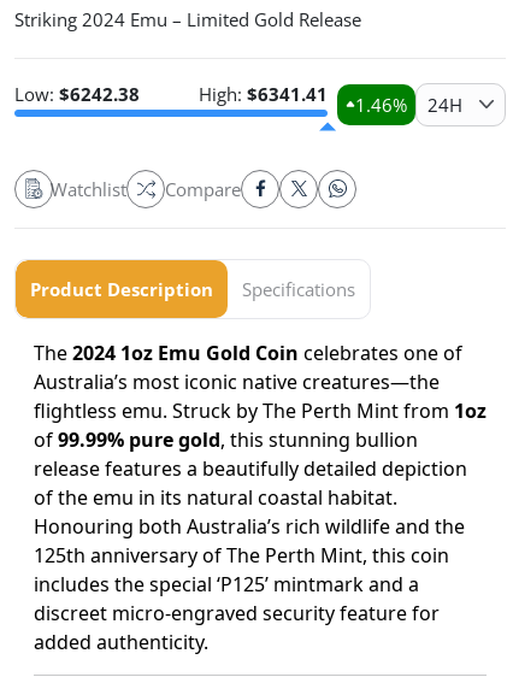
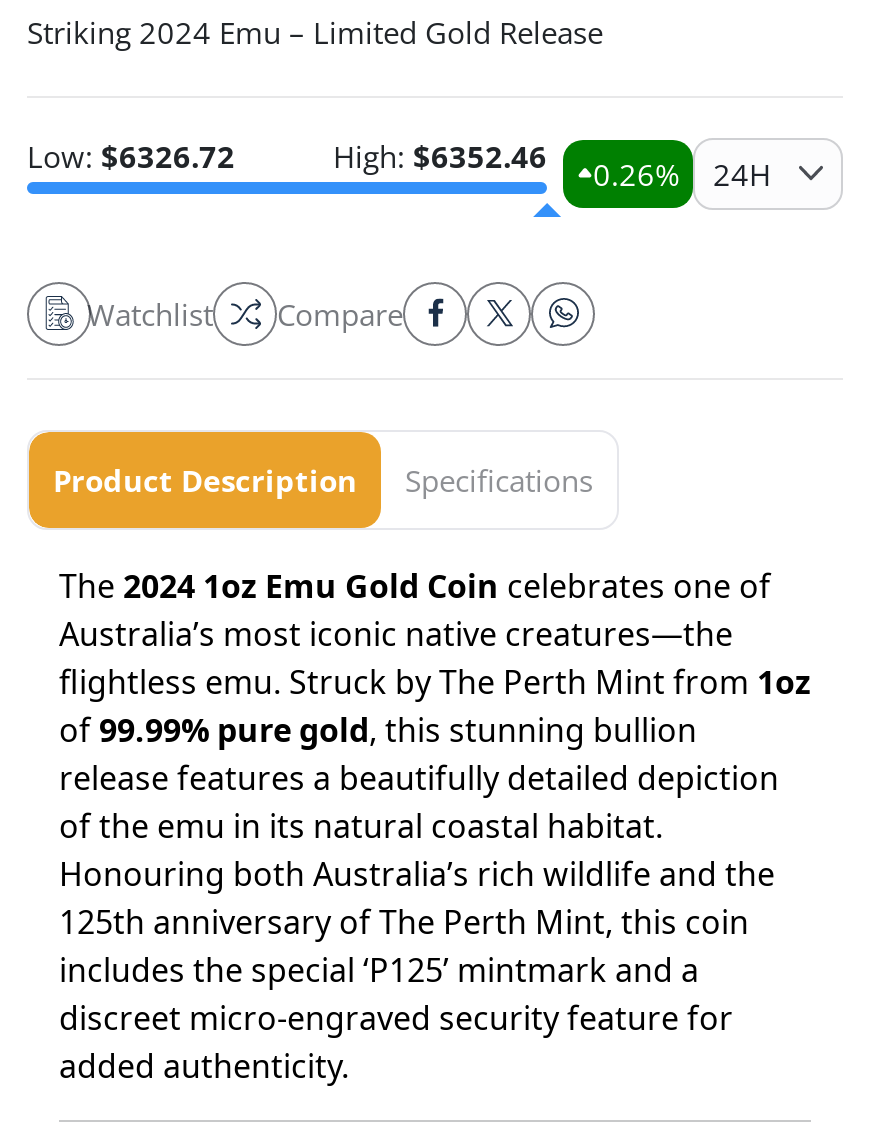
[14,81,140,106] Low: $6242.38 -> [27,135,235,175] Low: $6326.72
[199,81,328,106] High: $6341.41 -> [333,135,547,175] High: $6352.46
[355,92,407,116] 1.46% -> [593,153,679,193] 0.26%

